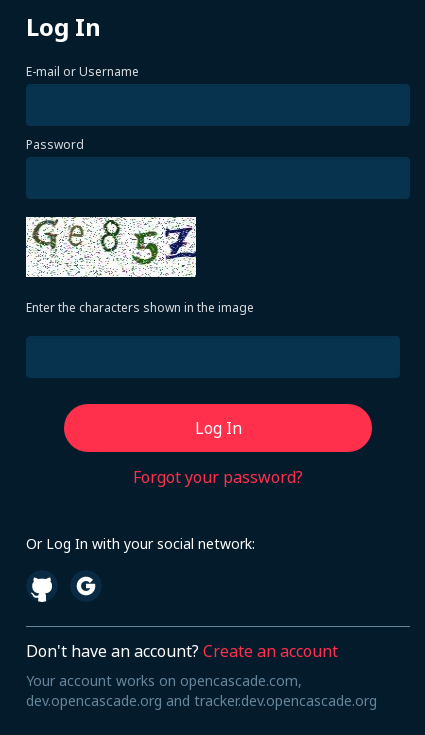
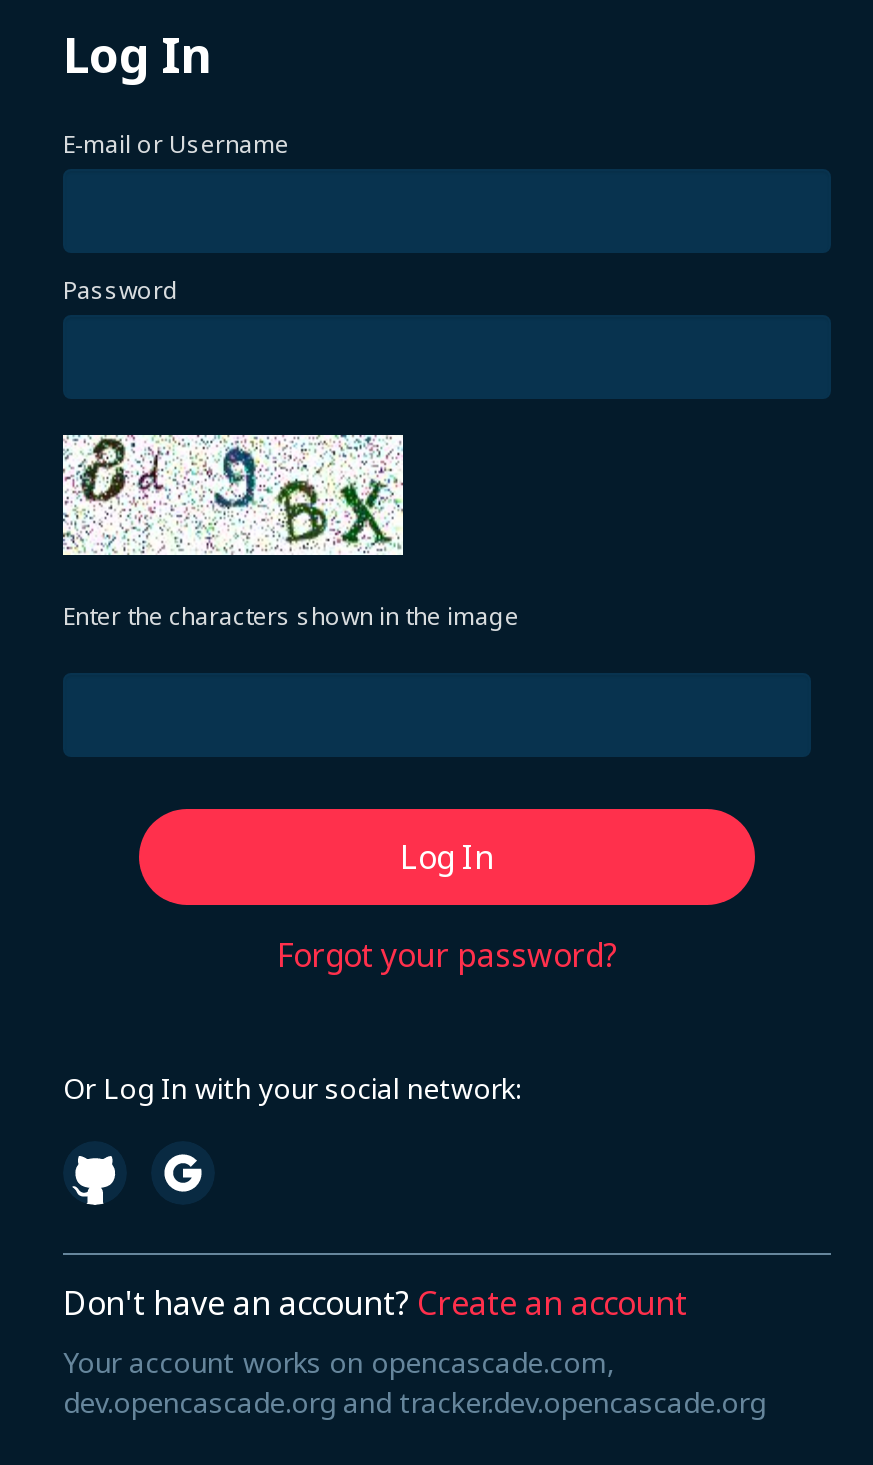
[26,217,196,277] [image] -> [61,435,405,553] [image]

